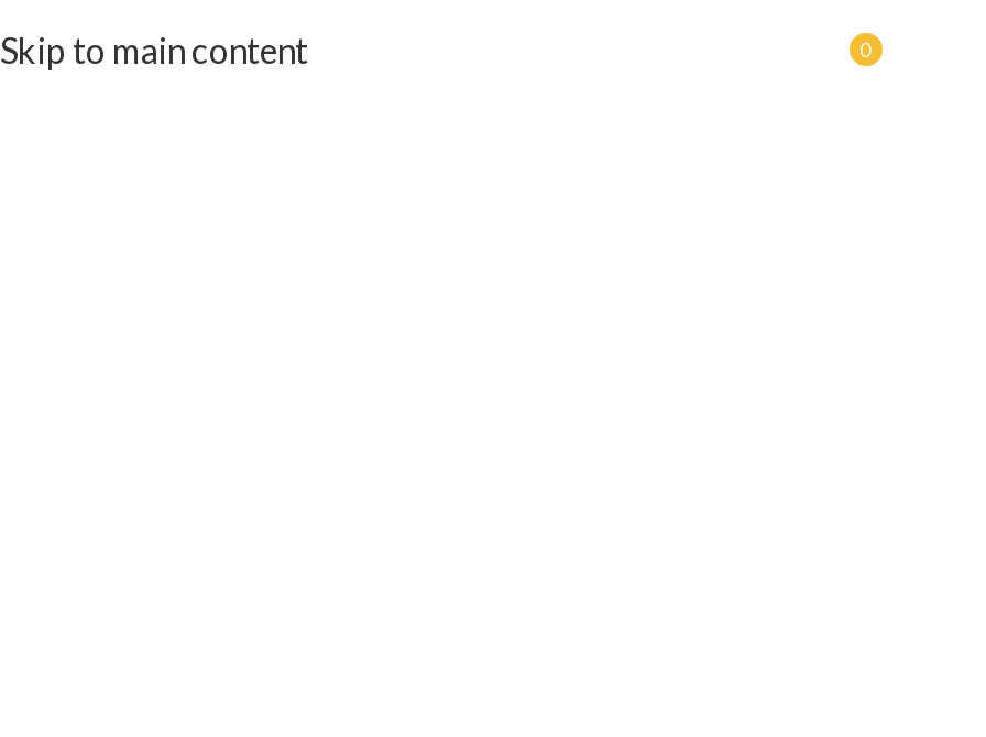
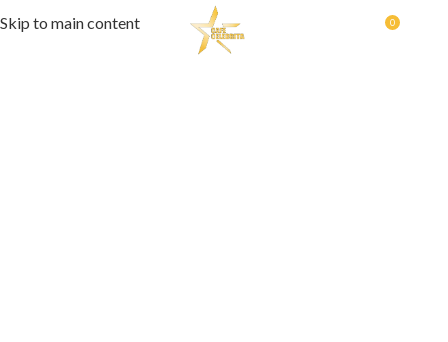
none -> [190,5,246,55] [image]

